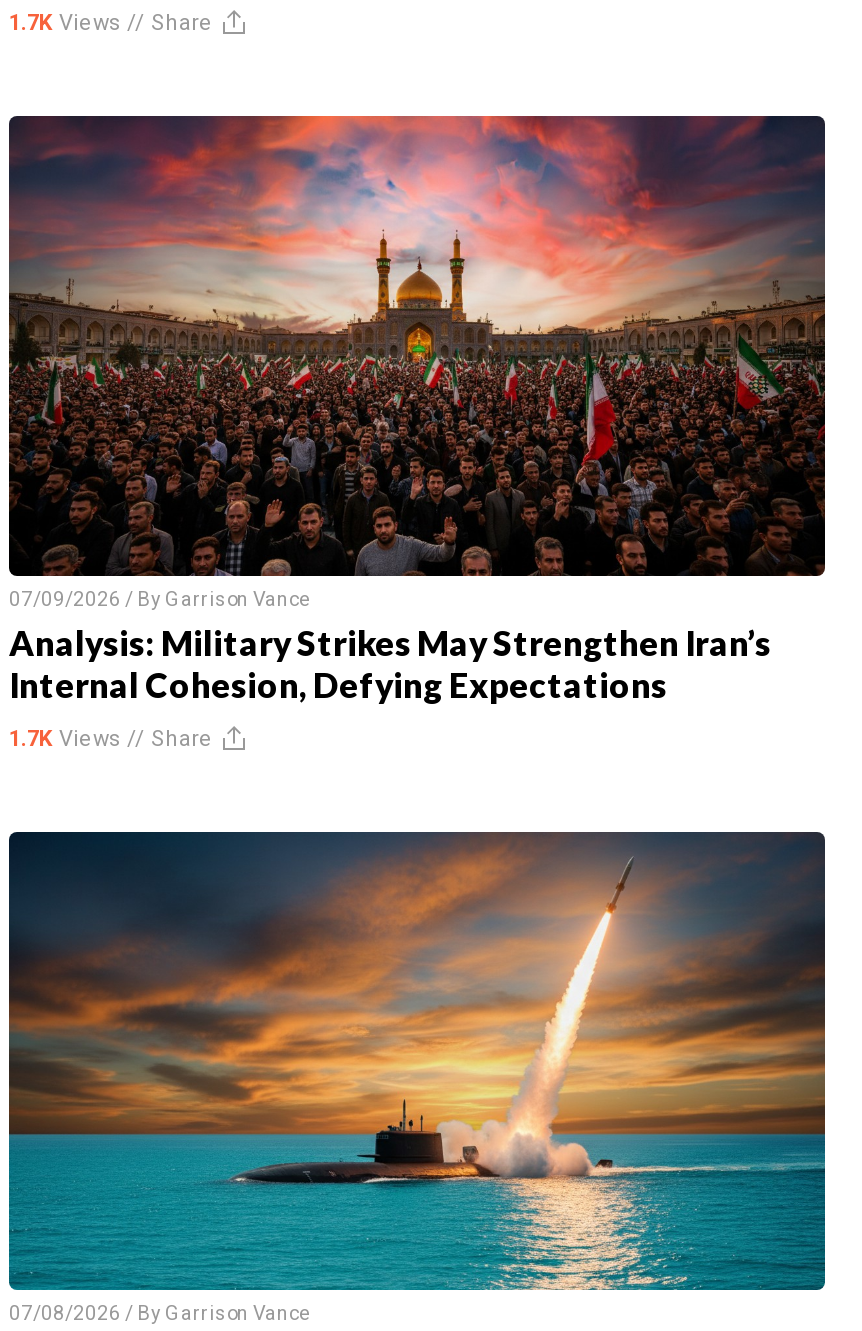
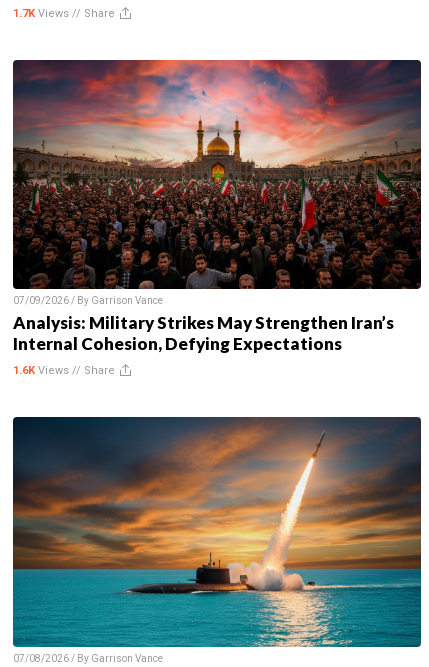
[9,725,213,751] 1.7K Views // Share -> [13,364,115,377] 1.6K Views // Share

